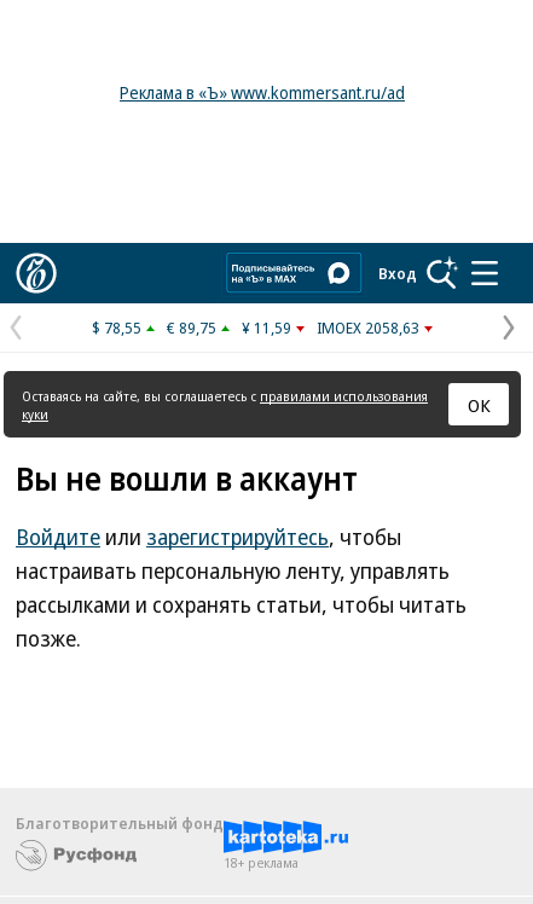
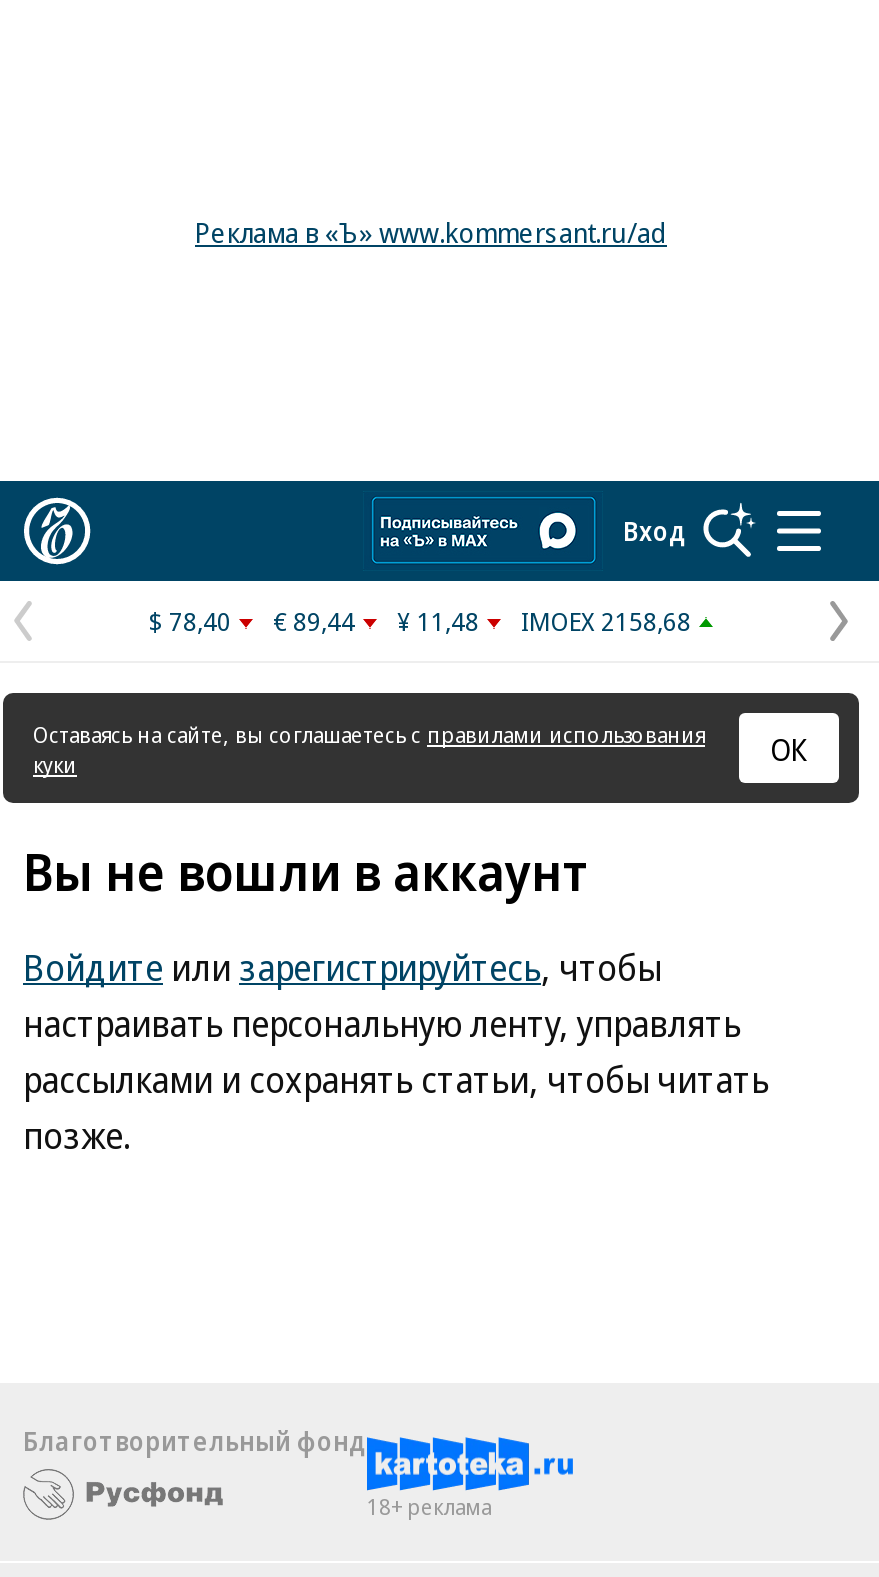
[92,317,141,338] $ 78,55 -> [149,603,231,639] $ 78,40
[167,317,216,338] € 89,75 -> [273,603,355,639] € 89,44
[242,317,291,338] ¥ 11,59 -> [397,603,479,639] ¥ 11,48
[317,317,419,338] IMOEX 2058,63 -> [521,603,691,639] IMOEX 2158,68

